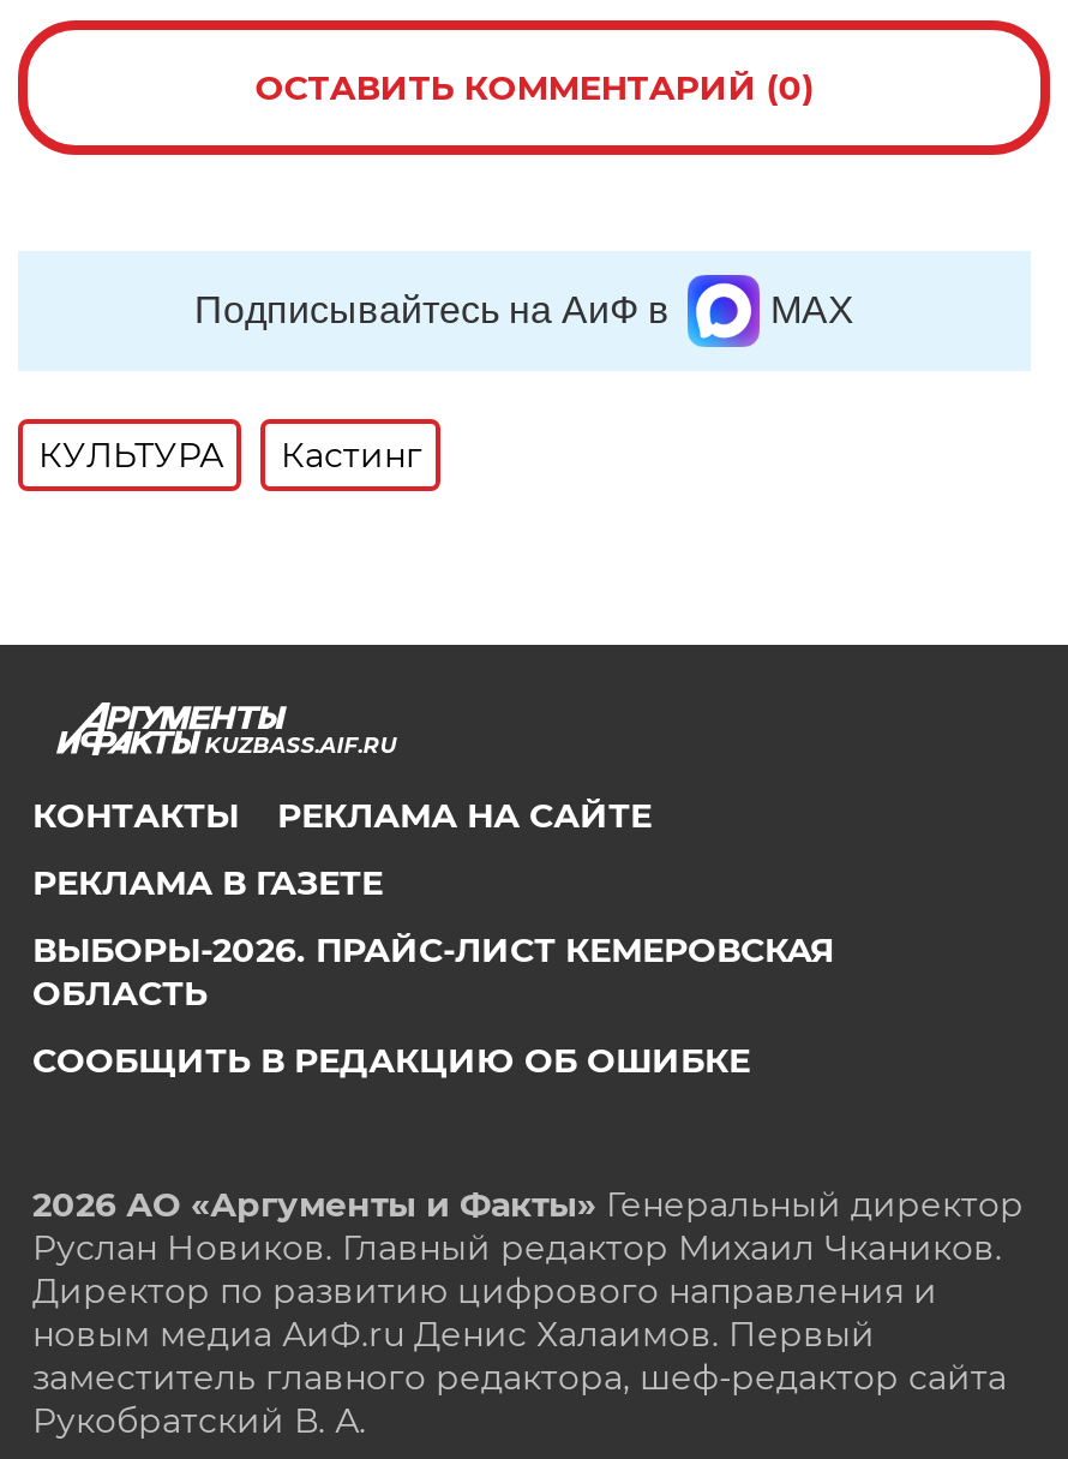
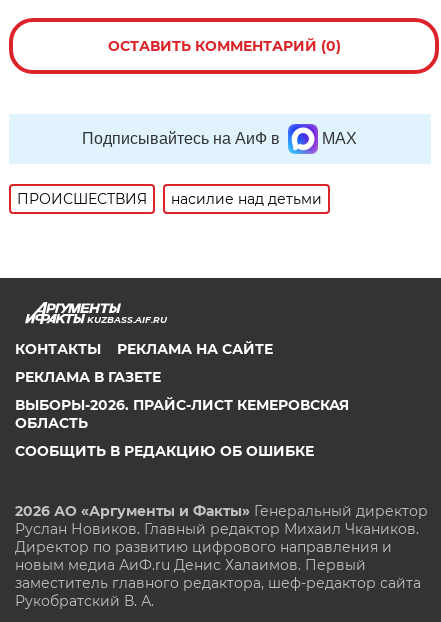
[38,433,422,477] КУЛЬТУРА | Кастинг -> [17,190,322,208] ПРОИСШЕСТВИЯ | насилие над детьми

